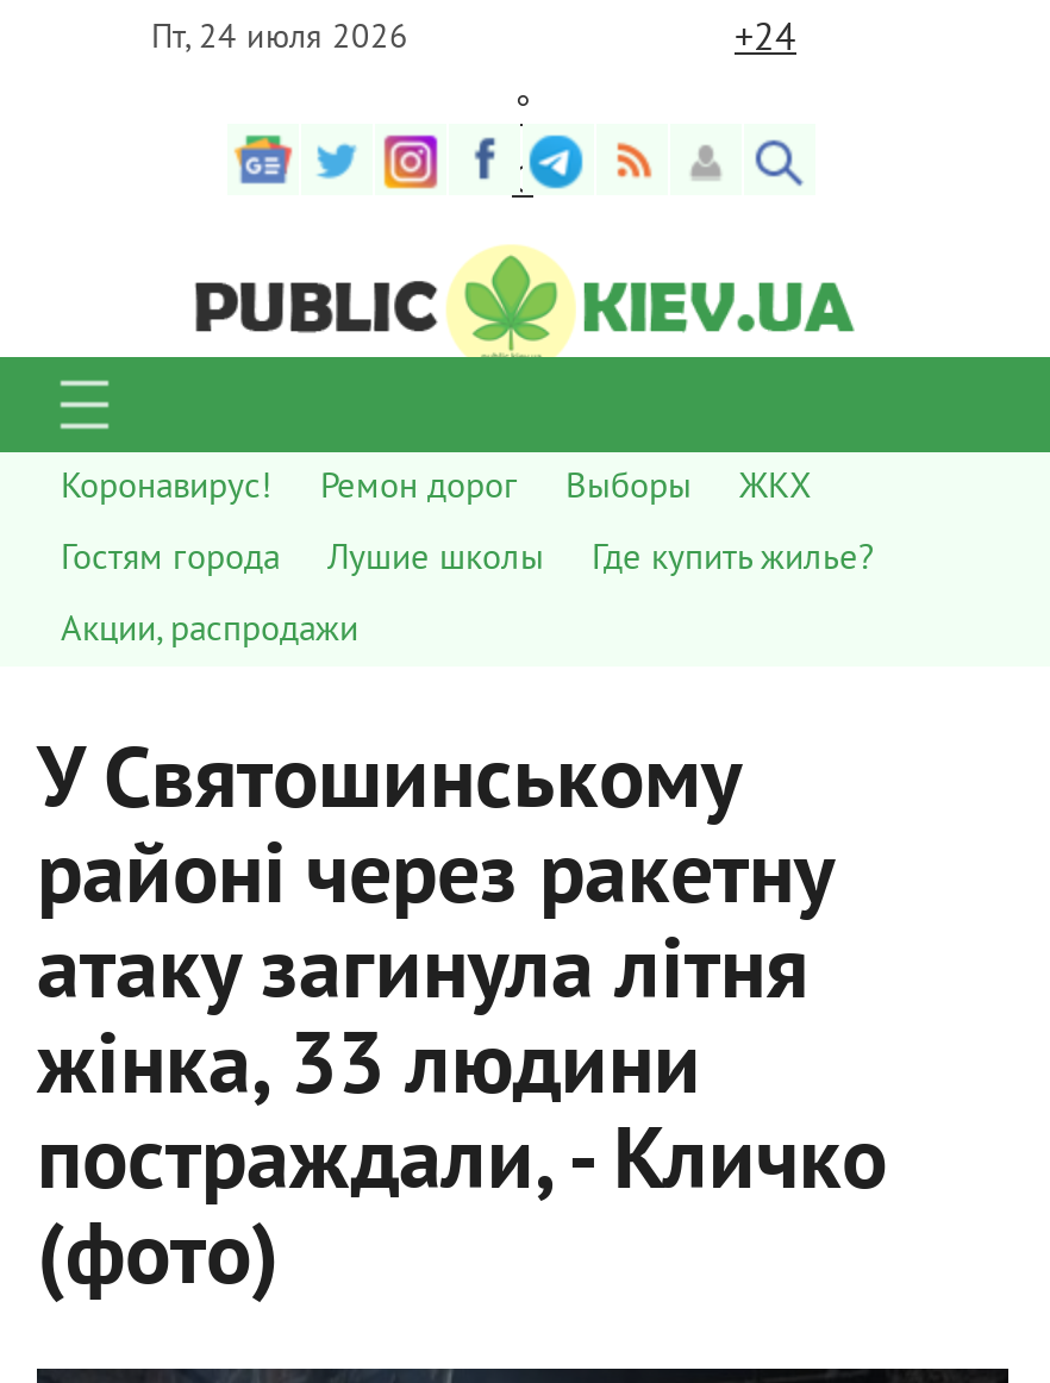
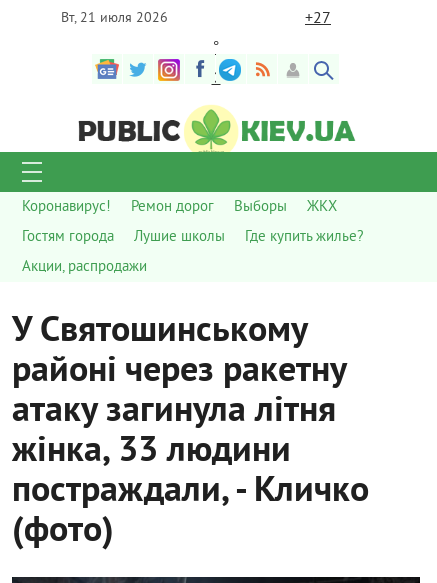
[151,19,408,60] Пт, 24 июля 2026 -> [60,10,167,27] Вт, 21 июля 2026
[735,17,796,64] +24 -> [305,9,331,29] +27

